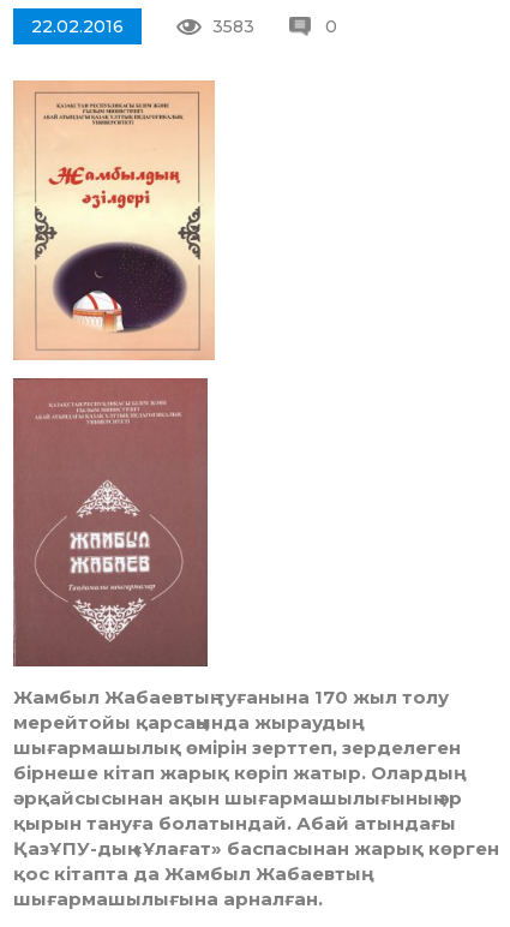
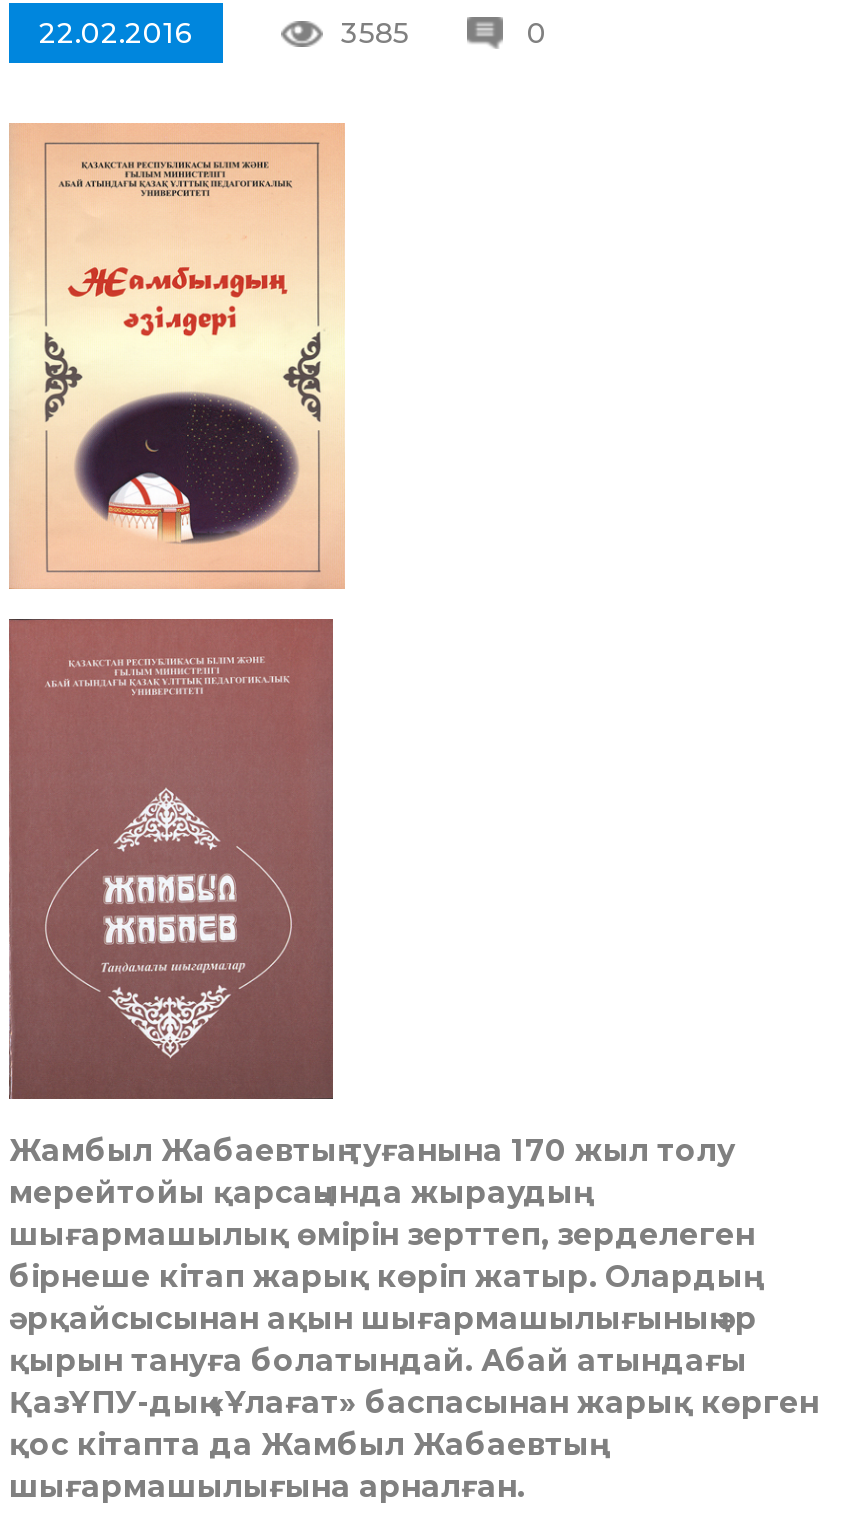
[212,16,254,38] 3583 -> [341,16,409,52] 3585

